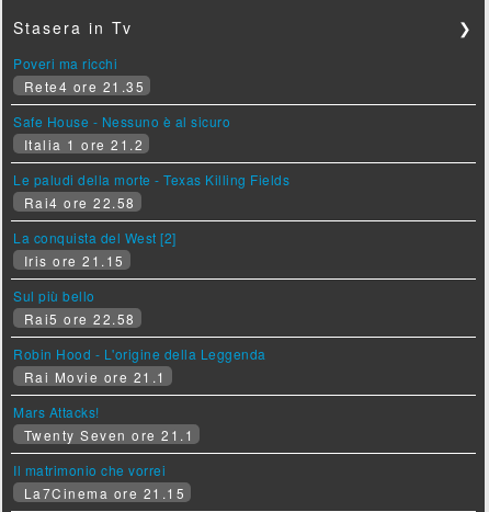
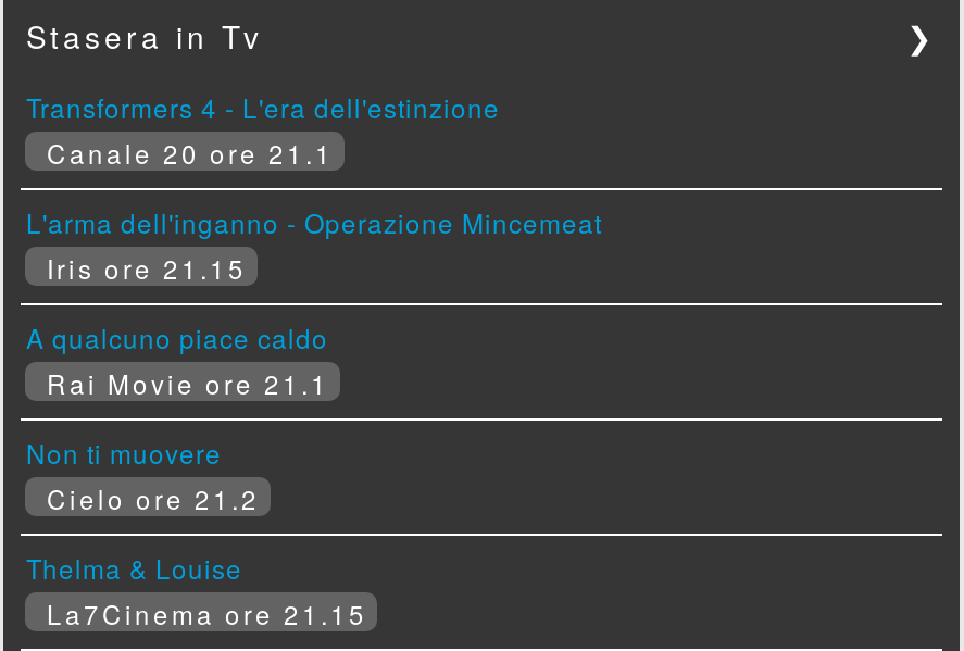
[14,54,290,247] Poveri ma ricchi | Rete4 ore 21.35 | Safe House - Nessuno è al sicuro | Italia 1 ore 21.2 | Le paludi della morte - Texas Killing Fields | Rai4 ore 22.58 | La conquista del West [2] -> [26,89,602,241] Transformers 4 - L'era dell'estinzione | Canale 20 ore 21.1 | L'arma dell'inganno - Operazione Mincemeat
[14,287,266,363] Sul più bello | Rai5 ore 22.58 | Robin Hood - L'origine della Leggenda -> [26,320,328,356] A qualcuno piace caldo
[14,403,195,445] Mars Attacks! | Twenty Seven ore 21.1 -> [26,435,260,517] Non ti muovere | Cielo ore 21.2
[14,461,166,480] Il matrimonio che vorrei -> [26,550,242,587] Thelma & Louise

